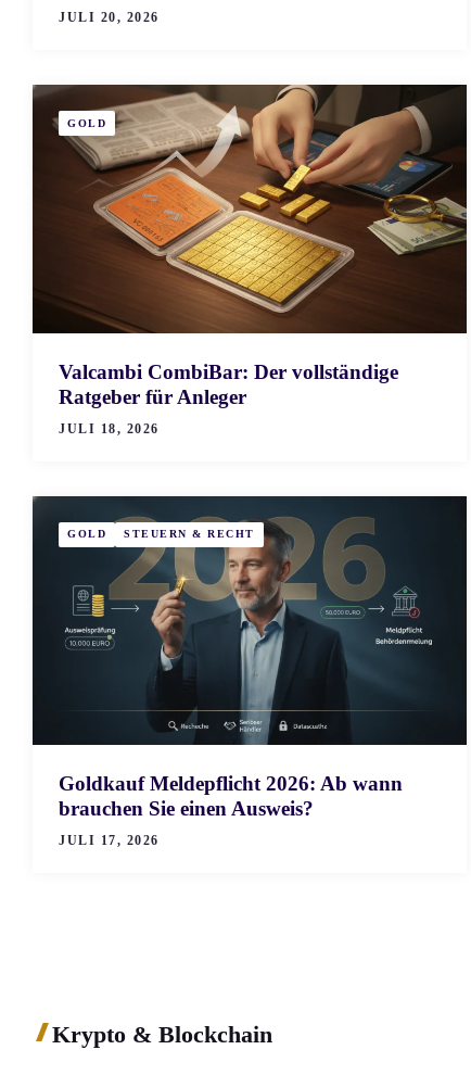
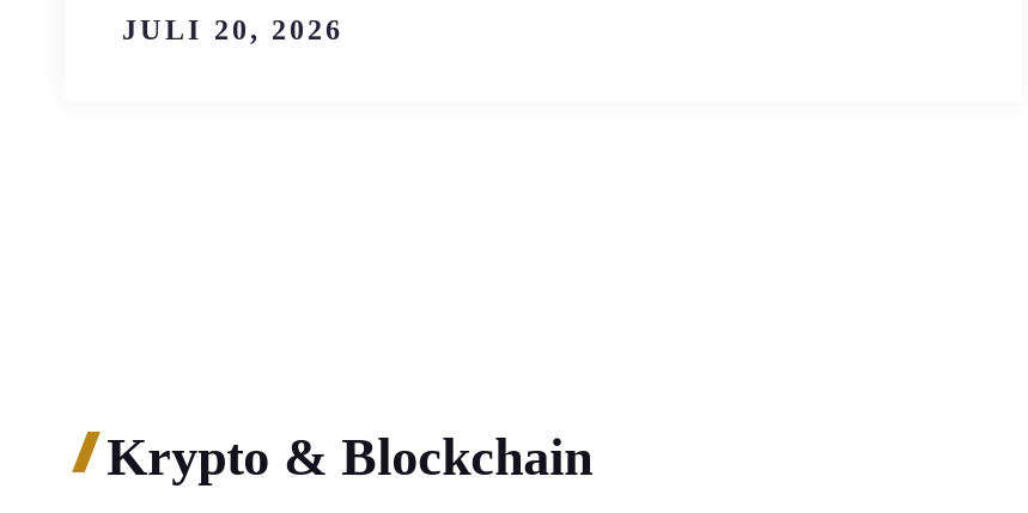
[31,84,468,334] [image] | GOLD -> none
[59,360,398,436] Valcambi CombiBar: Der vollständige | Ratgeber für Anleger | JULI 18, 2026 -> none
[31,495,468,746] [image] | GOLD | STEUERN & RECHT -> none
[59,772,403,848] Goldkauf Meldepflicht 2026: Ab wann | brauchen Sie einen Ausweis? | JULI 17, 2026 -> none

